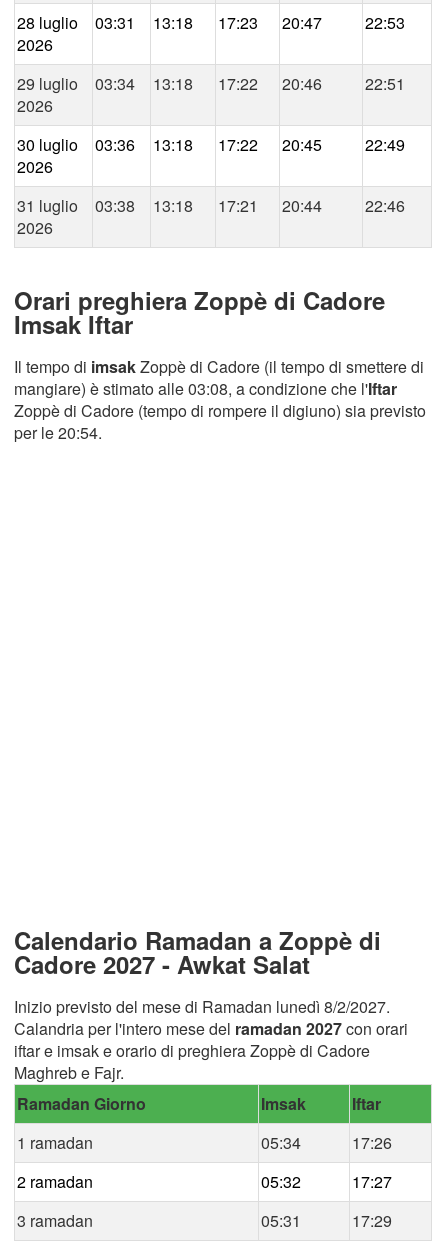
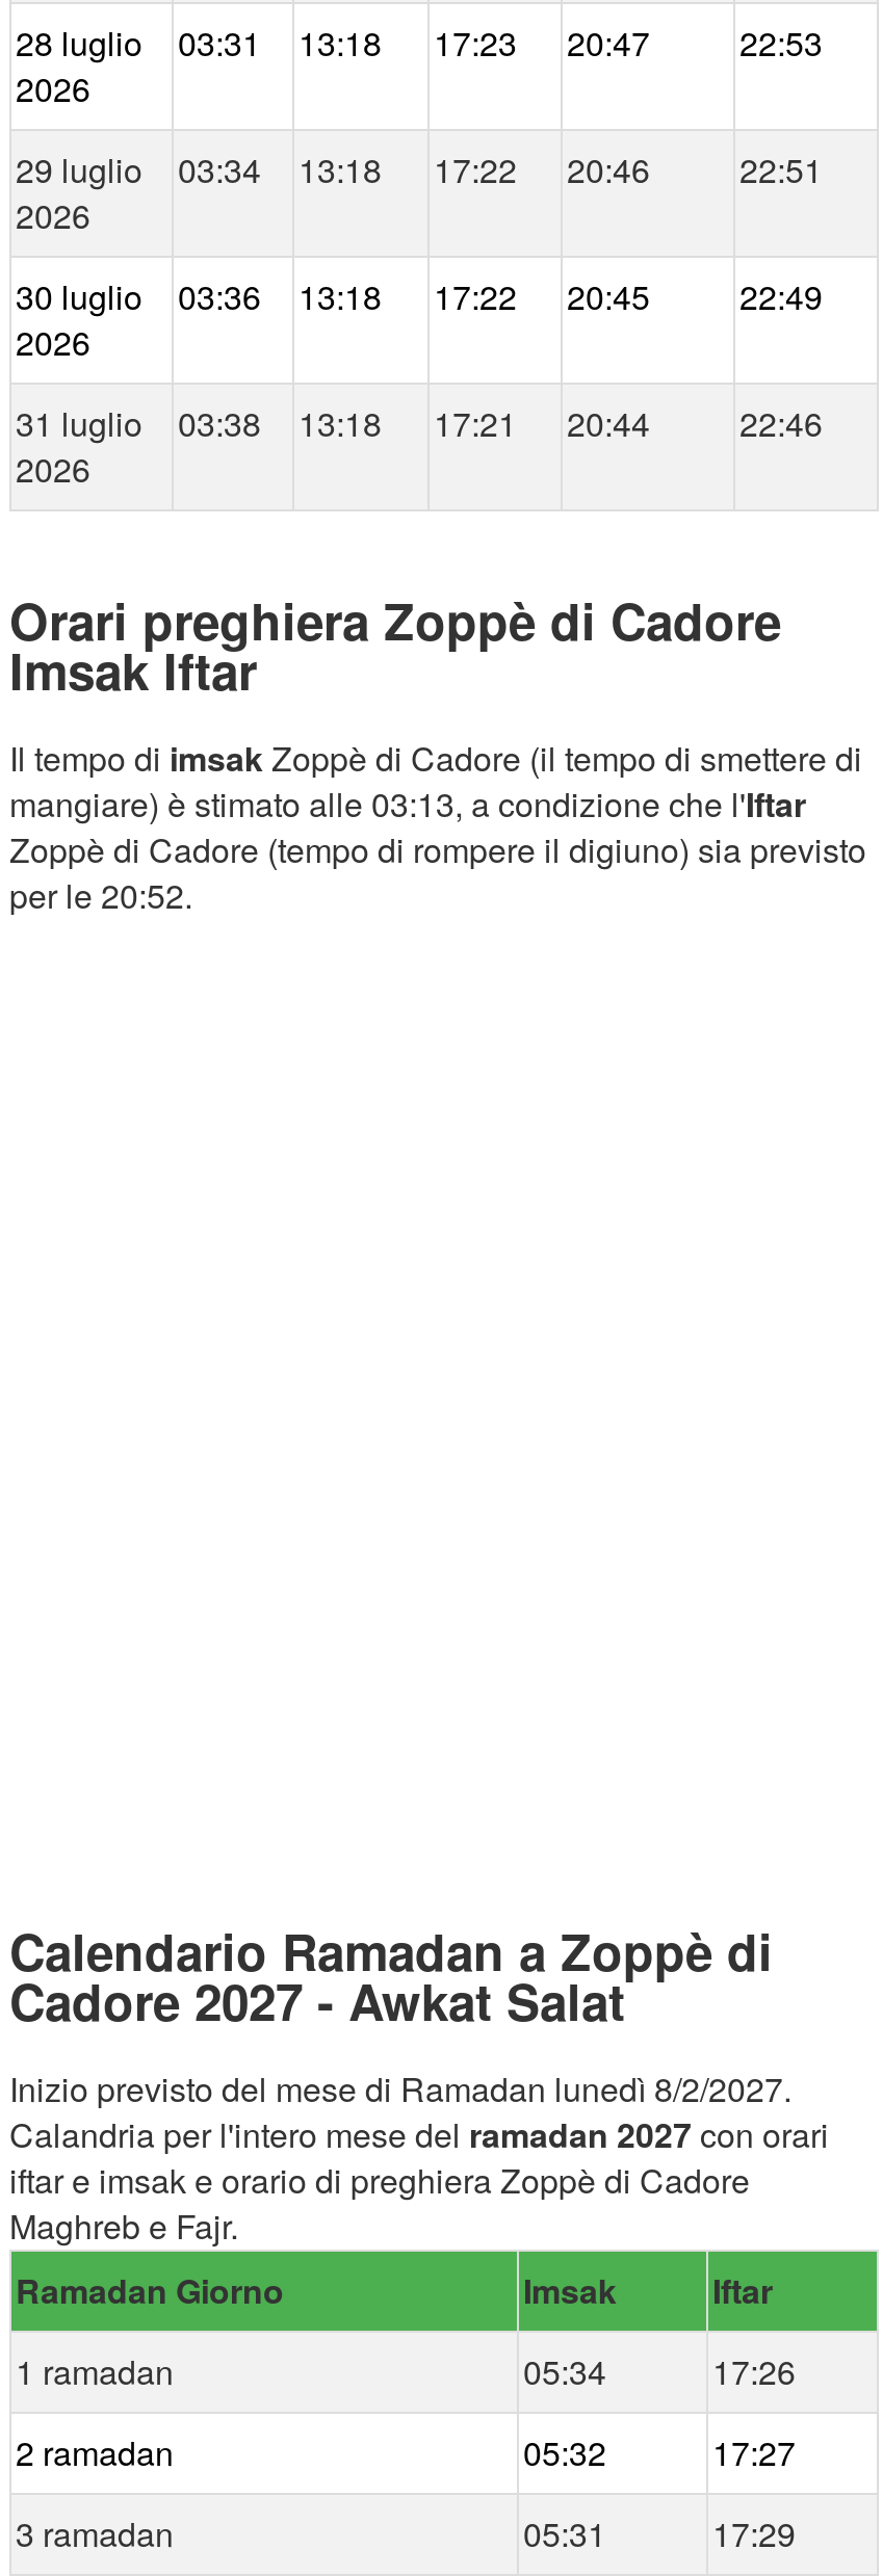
[14,377,397,400] mangiare) è stimato alle 03:08, a condizione che l'Iftar -> [9,780,806,828] mangiare) è stimato alle 03:13, a condizione che l'Iftar
[14,421,102,444] per le 20:54. -> [9,871,192,919] per le 20:52.

